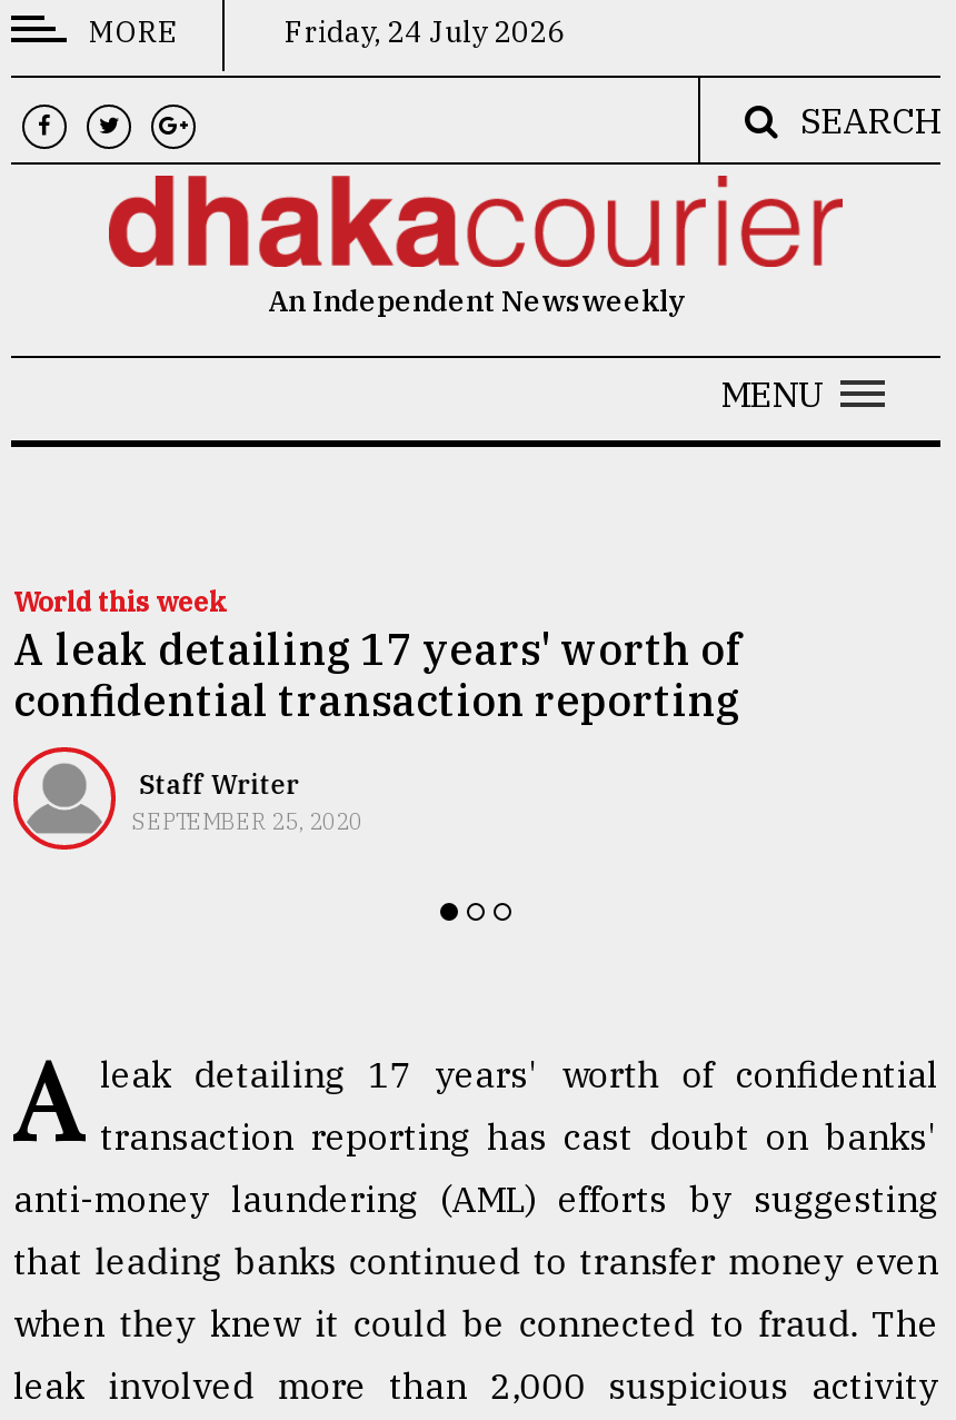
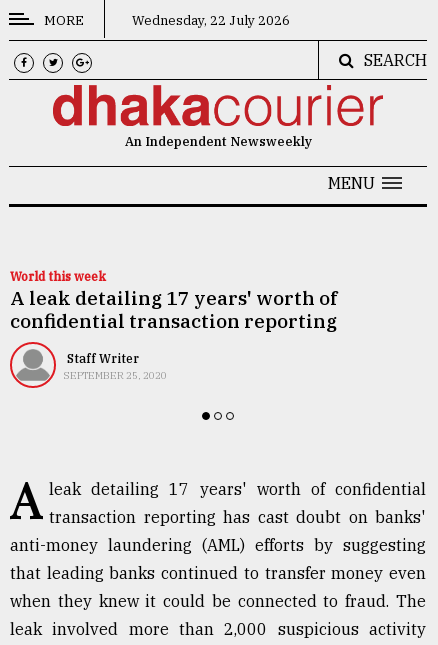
[278,13,565,51] Friday, 24 July 2026 -> [129,12,290,29] Wednesday, 22 July 2026

